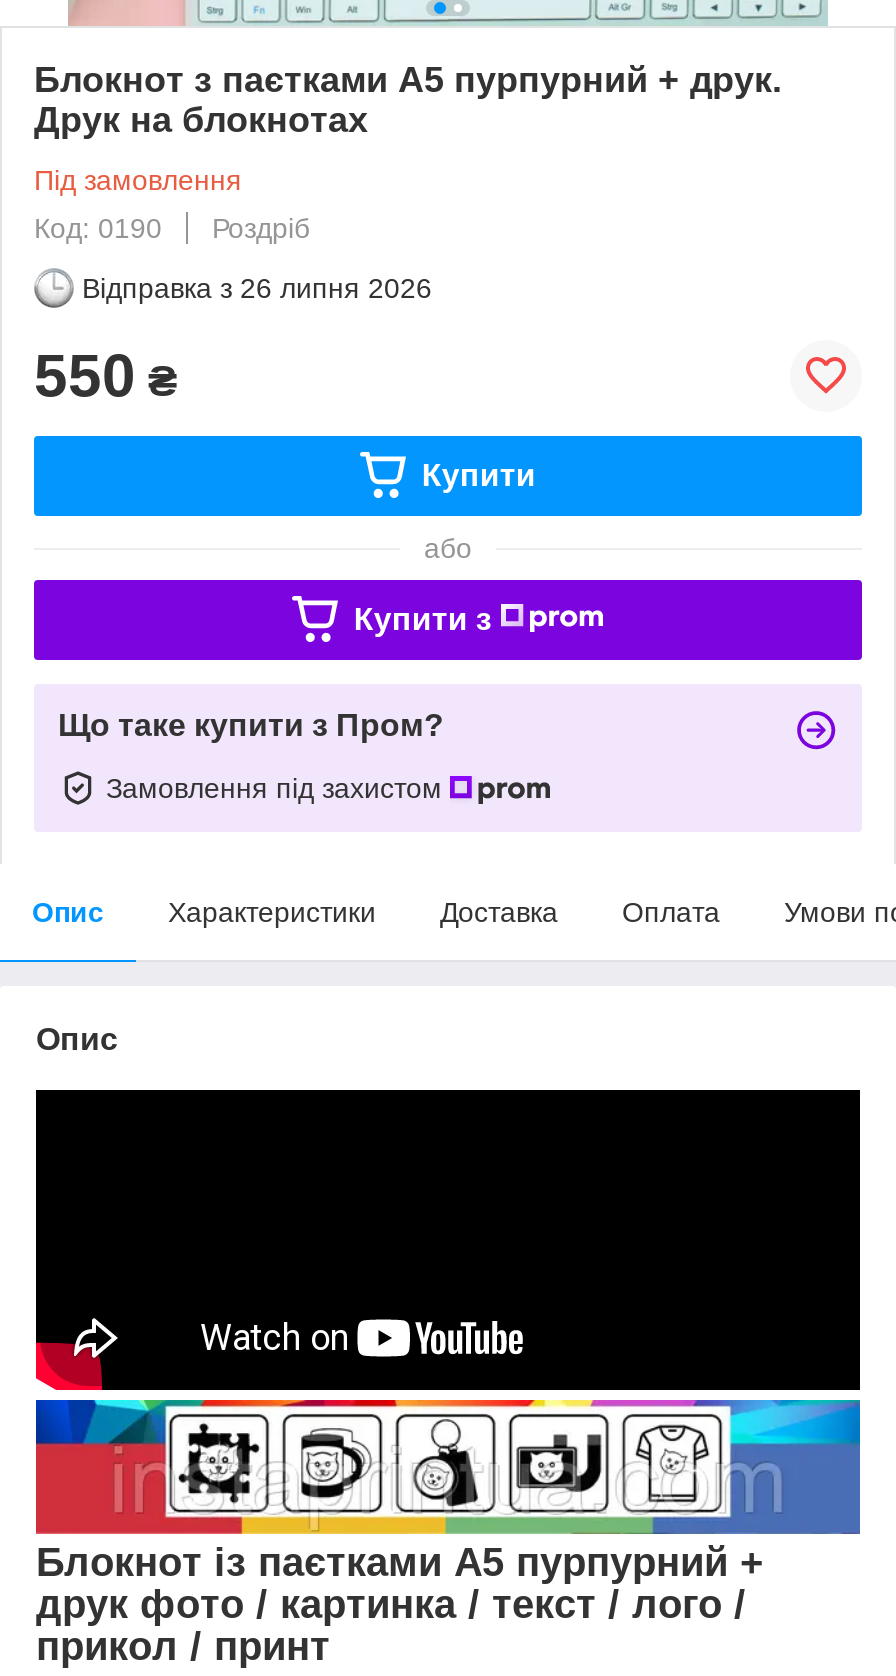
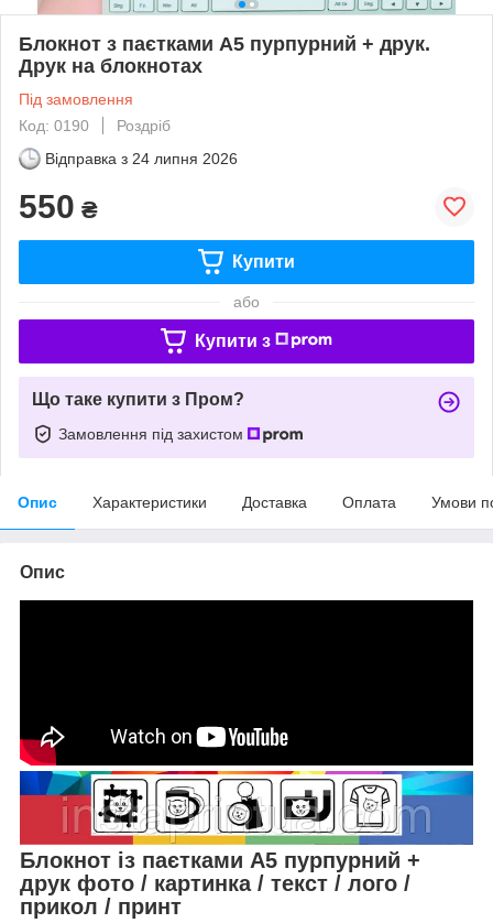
[82,272,432,304] Відправка з 26 липня 2026 -> [45,150,238,167] Відправка з 24 липня 2026

